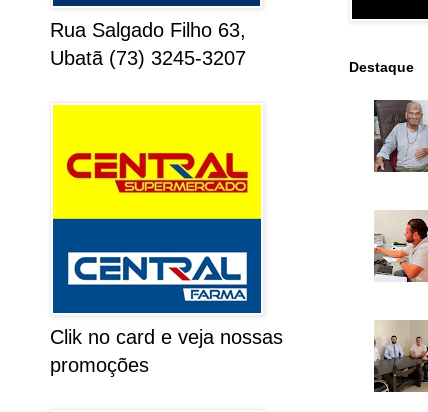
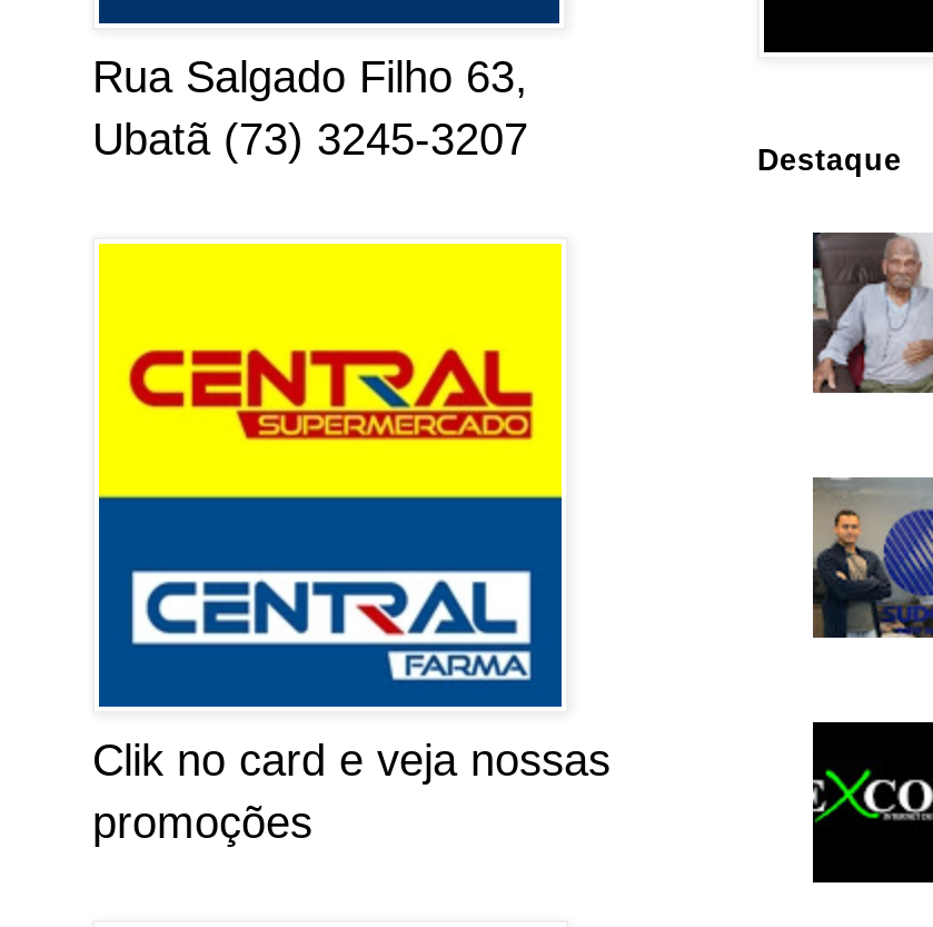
[374,211,425,282] [image] -> [811,477,926,640] [image]
[373,320,425,393] [image] -> [811,720,926,885] [image]

